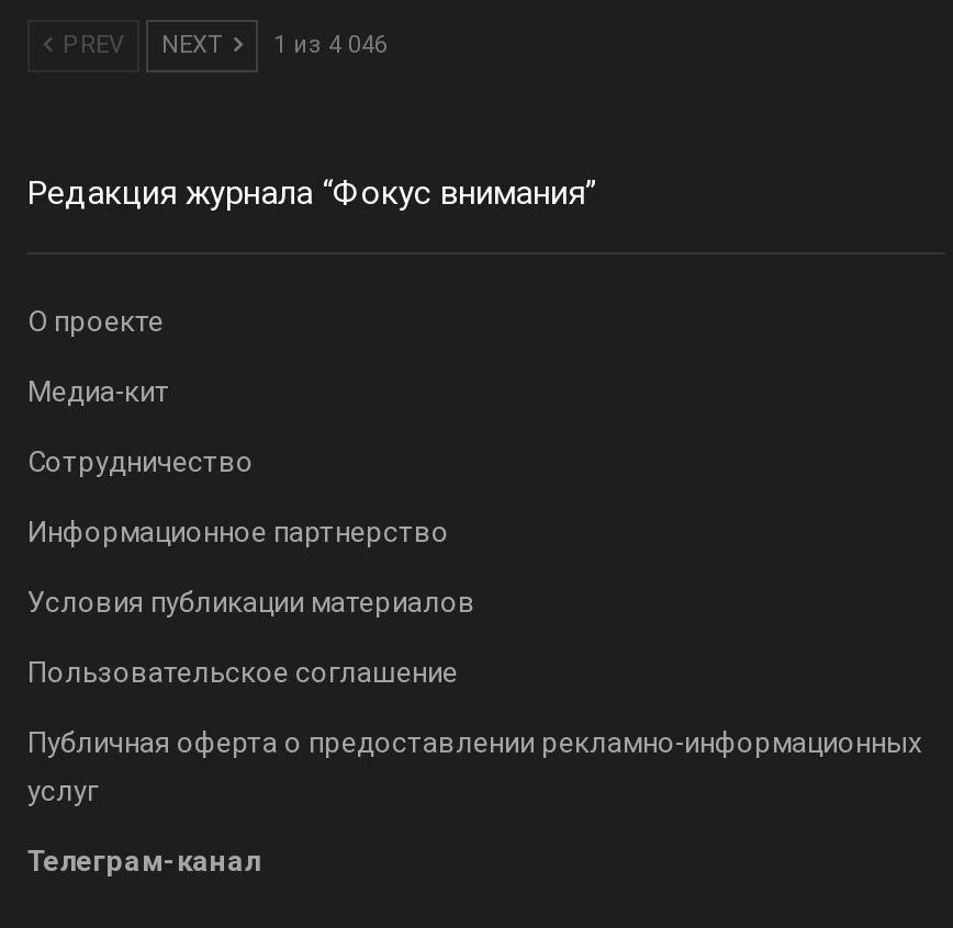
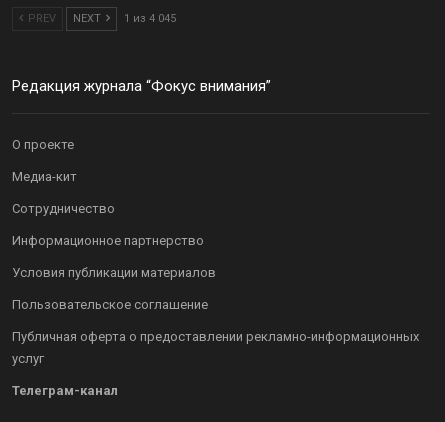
[56,31,388,59] PREV NEXT 1 из 4 046 -> [25,12,176,25] PREV NEXT 1 из 4 045

